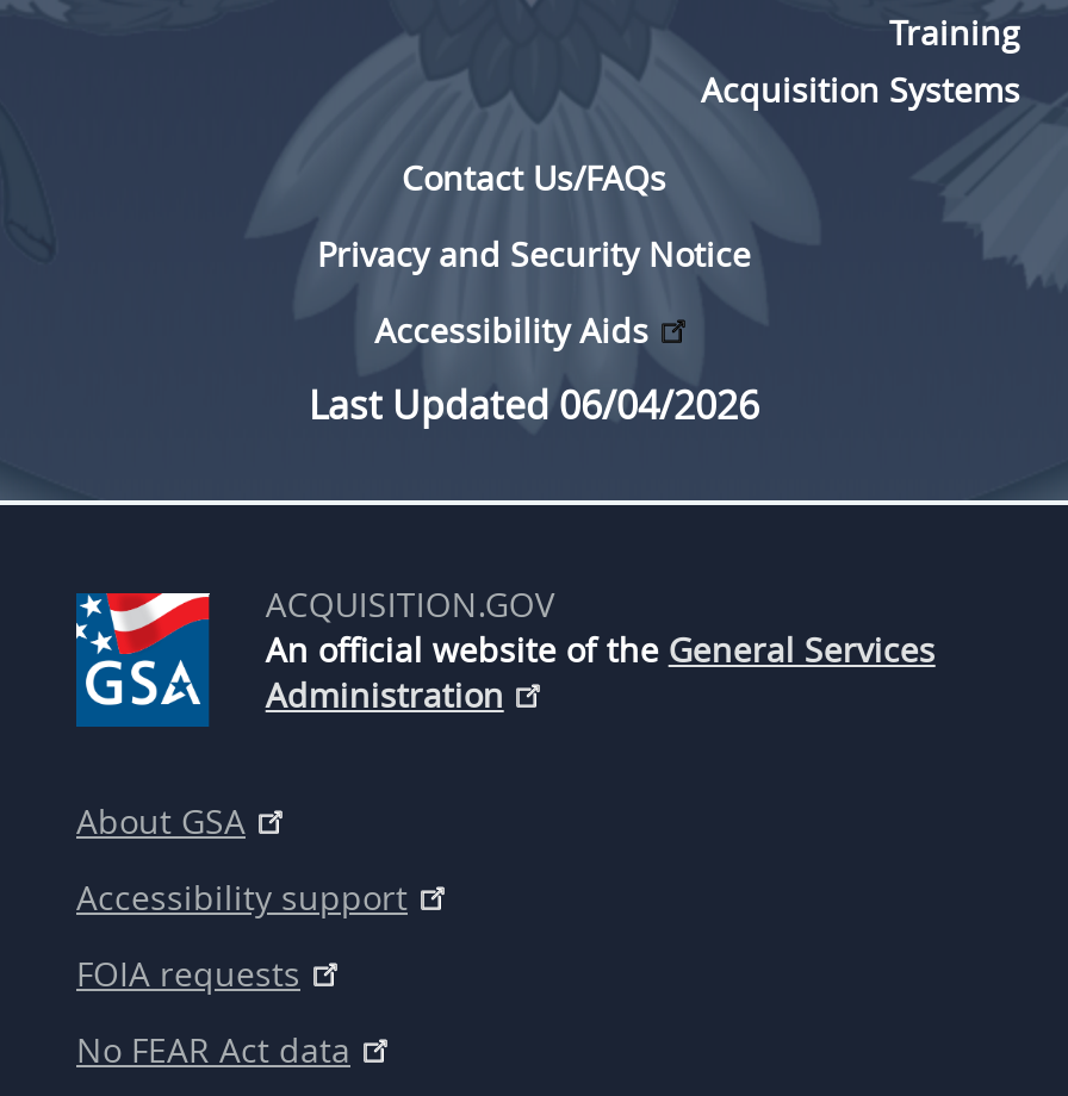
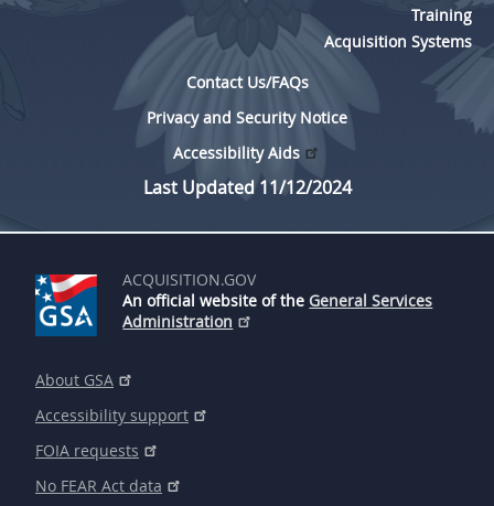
[309,379,759,431] Last Updated 06/04/2026 -> [143,175,351,200] Last Updated 11/12/2024

